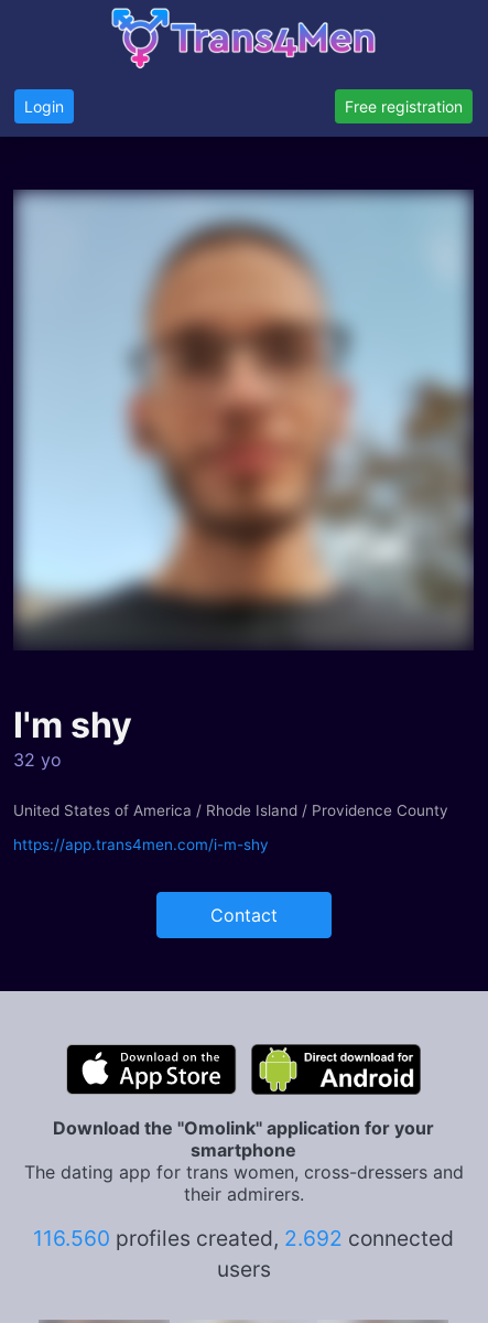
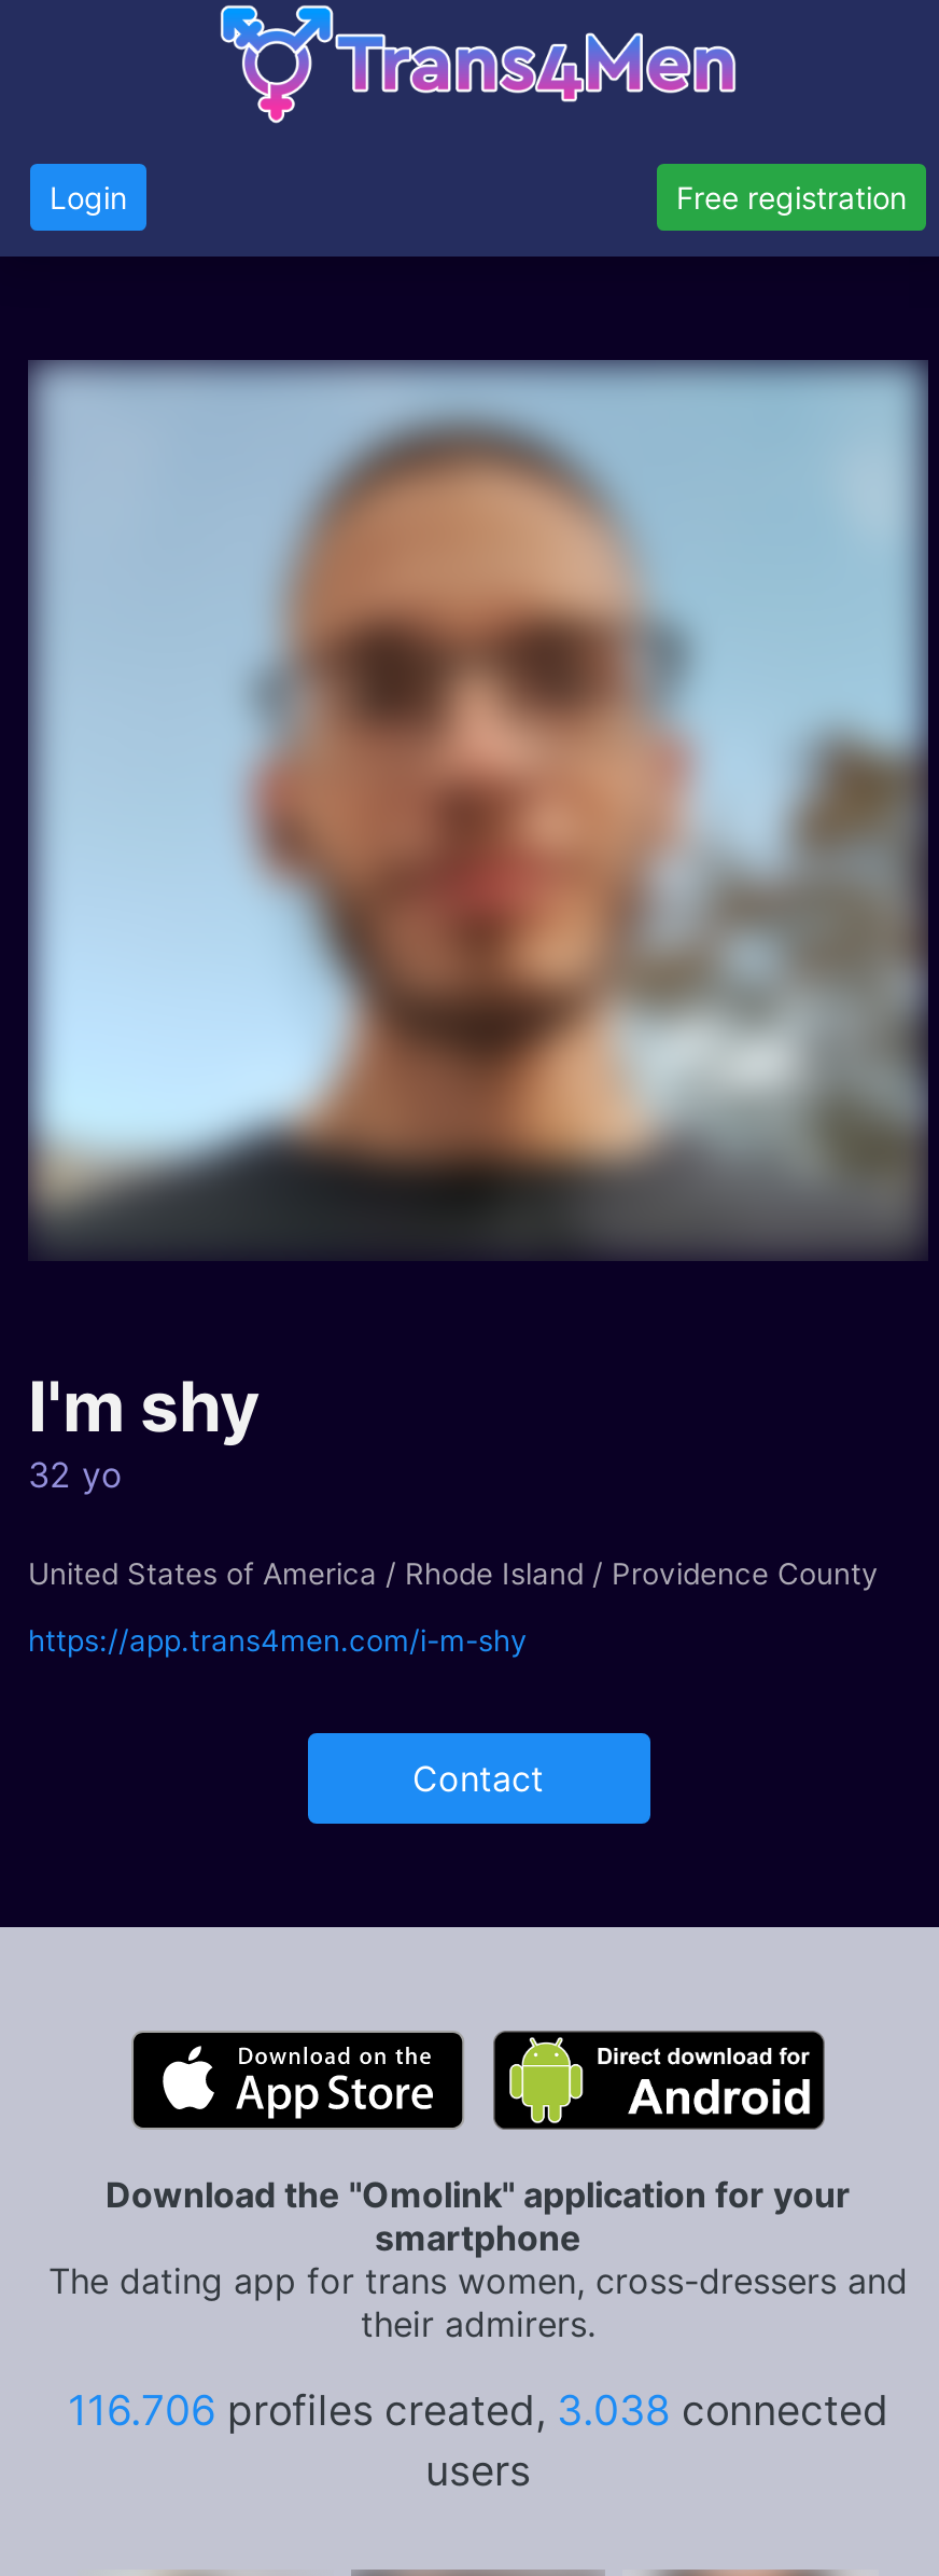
[33,1225,454,1251] 116.560 profiles created, 2.692 connected -> [68,2384,888,2436] 116.706 profiles created, 3.038 connected

